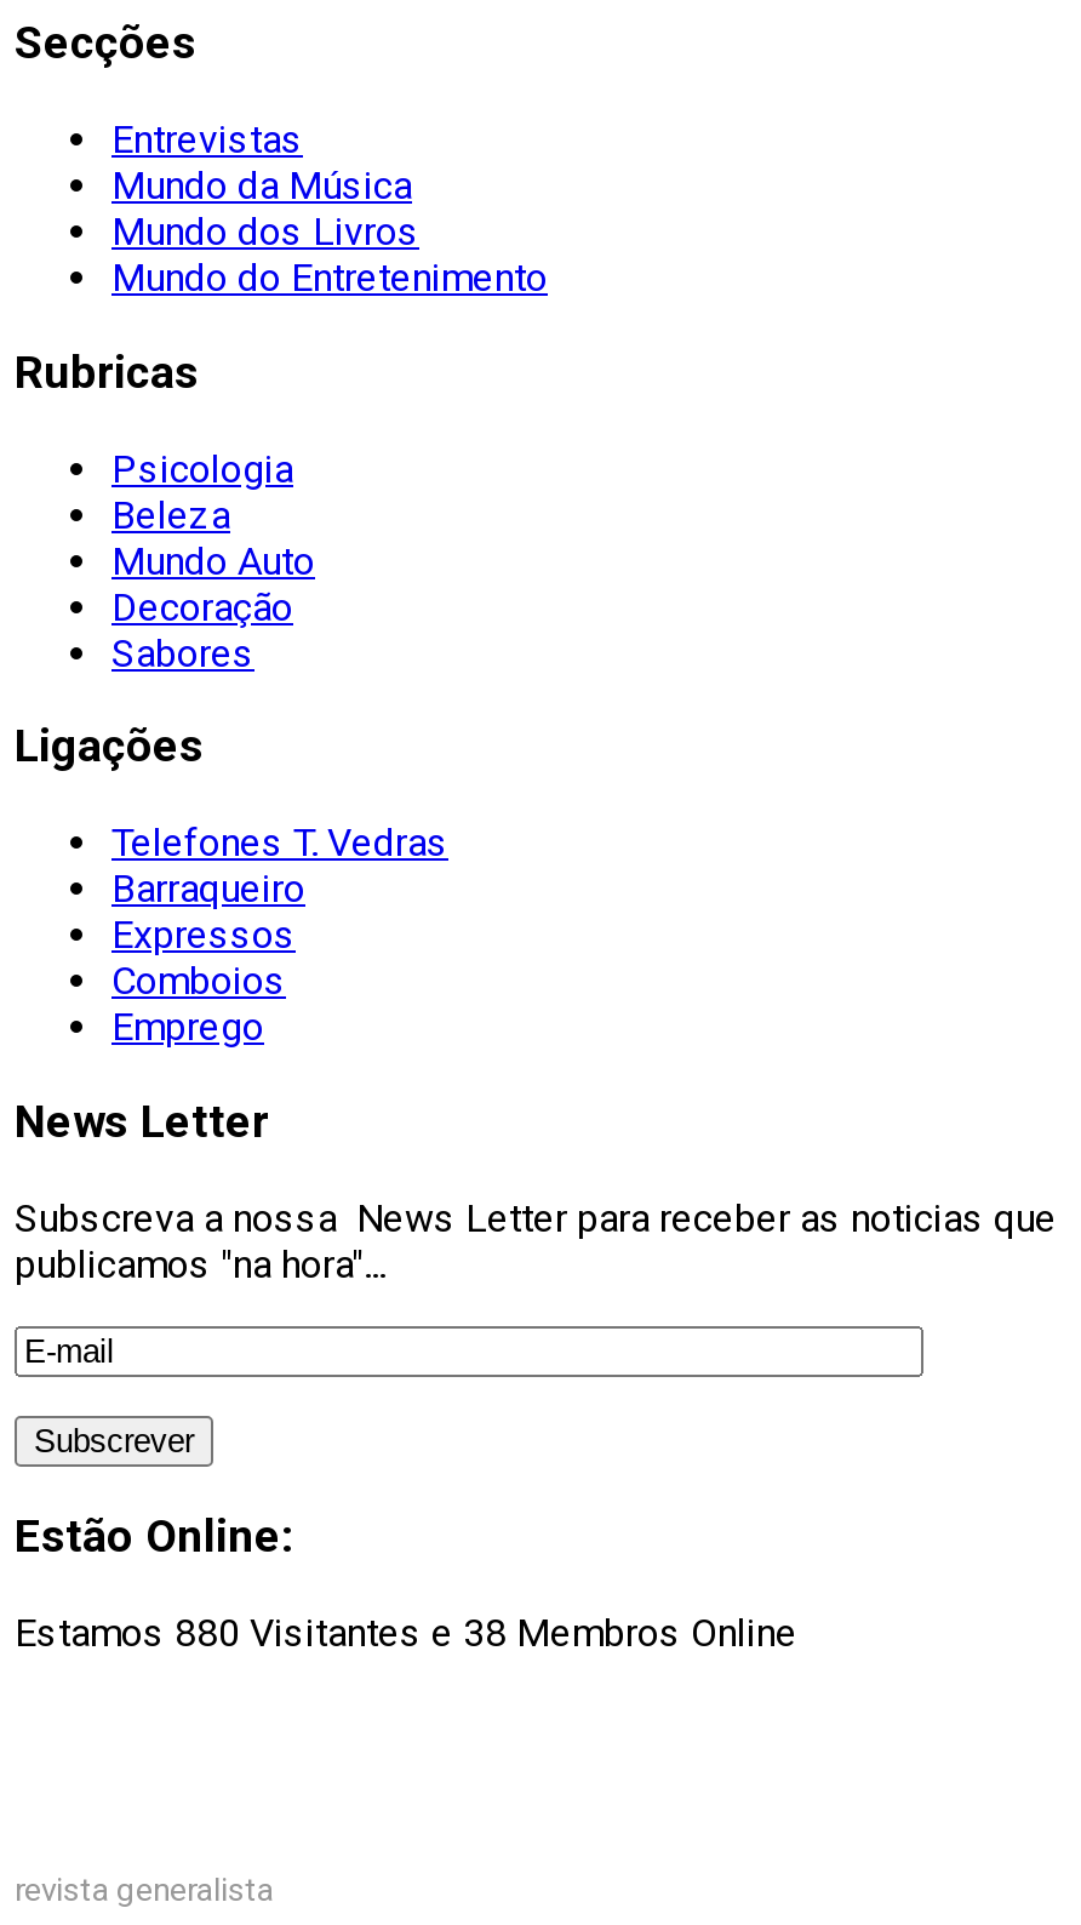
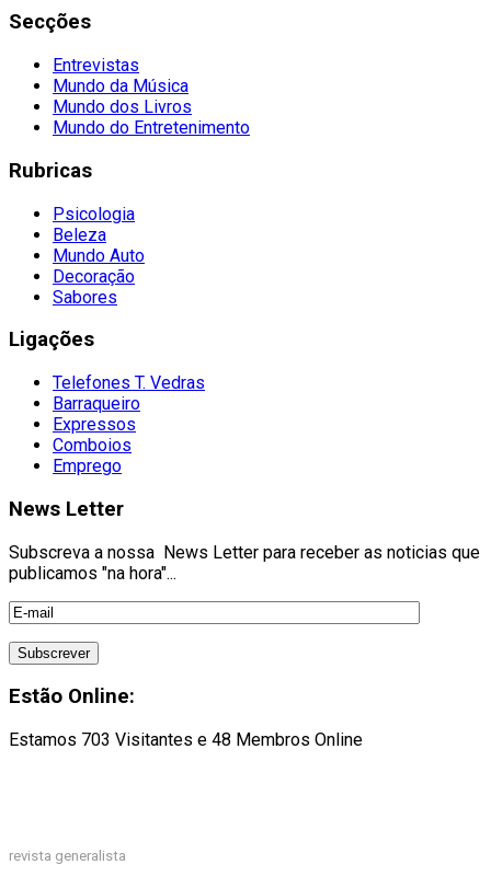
[15,1610,797,1656] Estamos 880 Visitantes e 38 Membros Online -> [9,729,363,750] Estamos 703 Visitantes e 48 Membros Online

